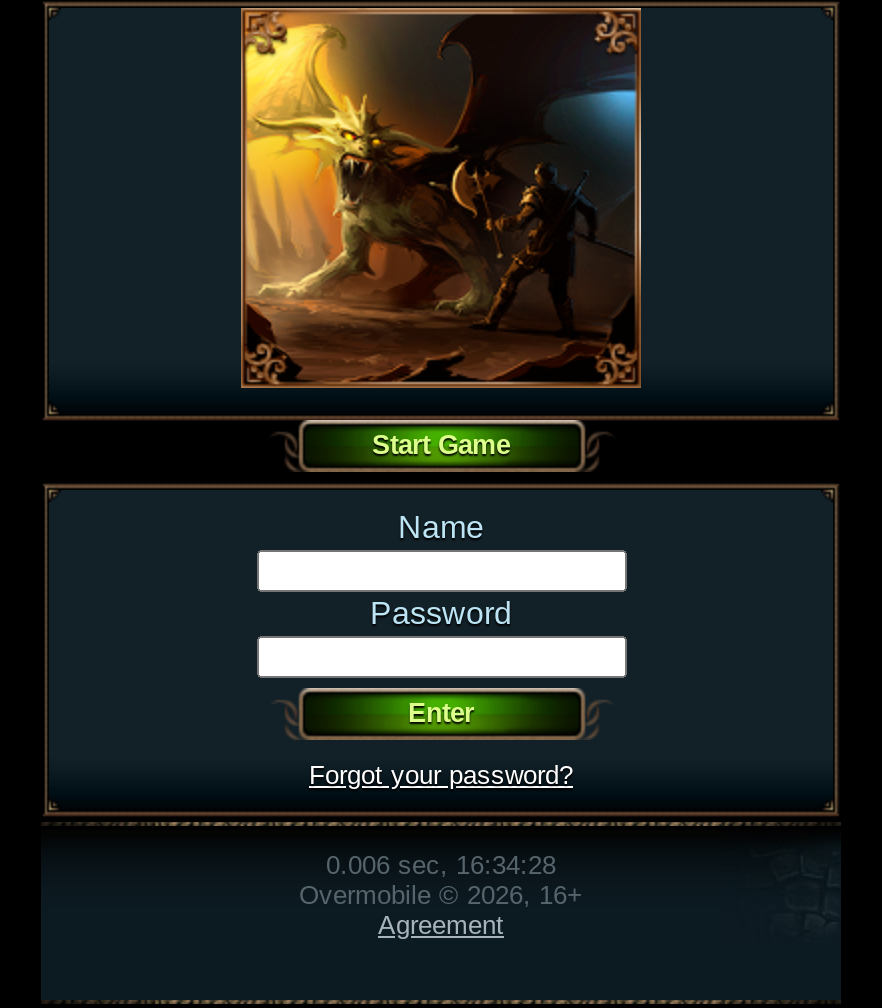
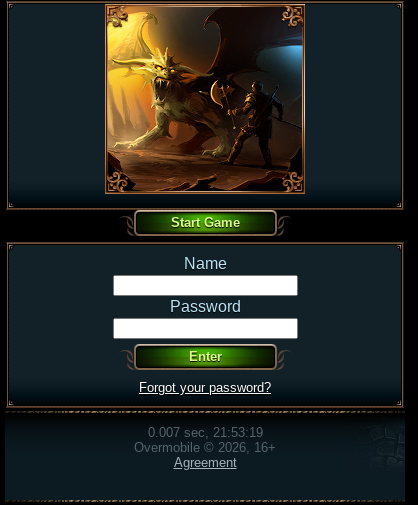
[326,849,556,879] 0.006 sec, 16:34:28 -> [147,424,262,439] 0.007 sec, 21:53:19

